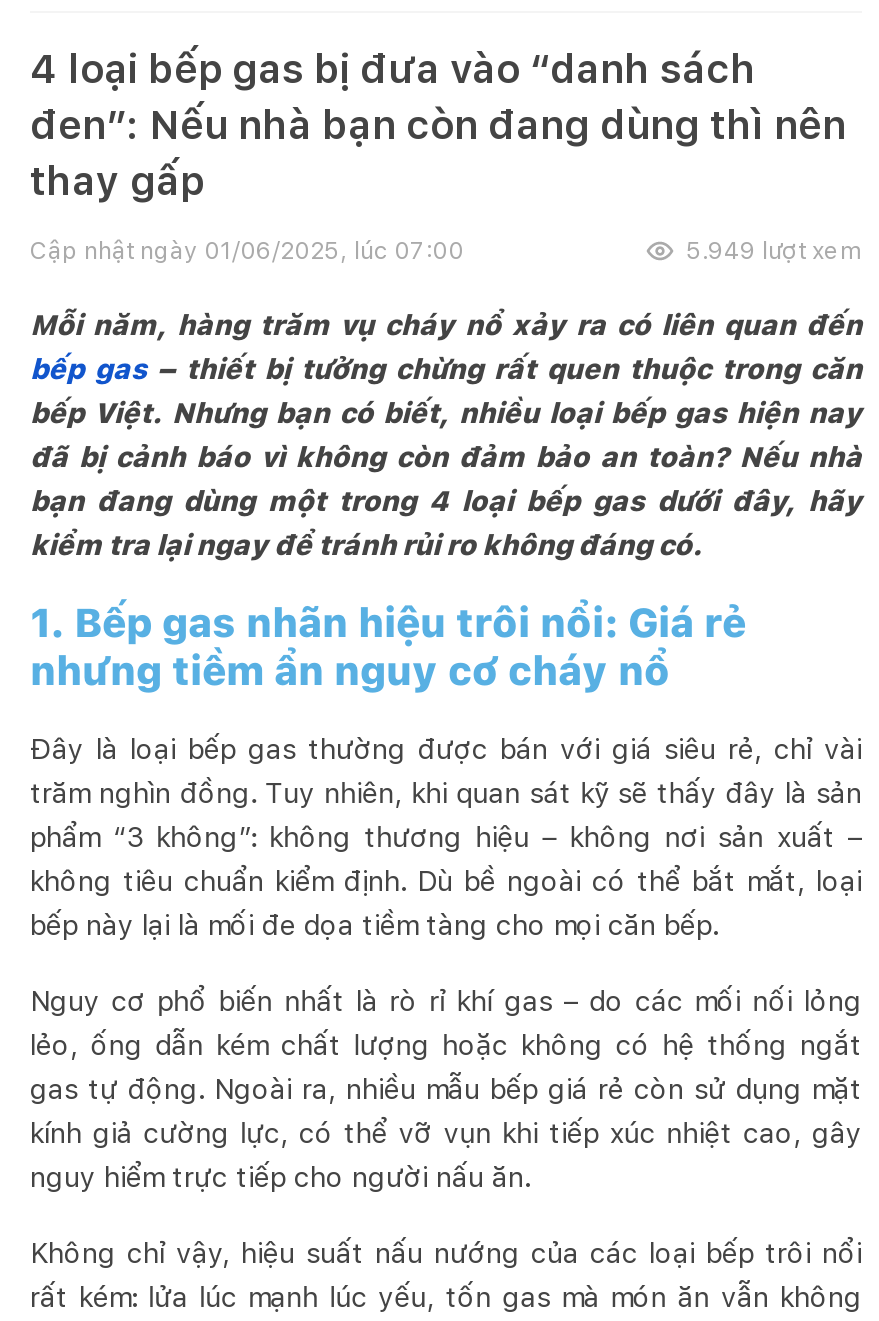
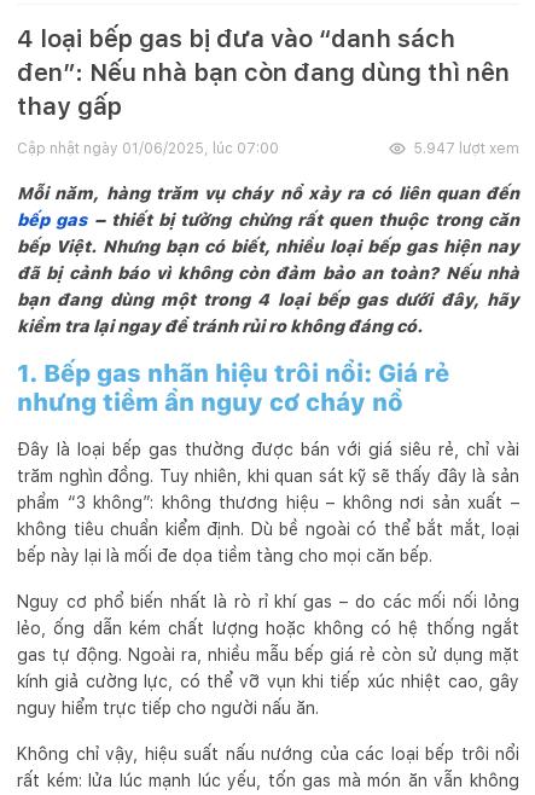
[686,237,862,265] 5.949 lượt xem -> [413,140,519,157] 5.947 lượt xem

